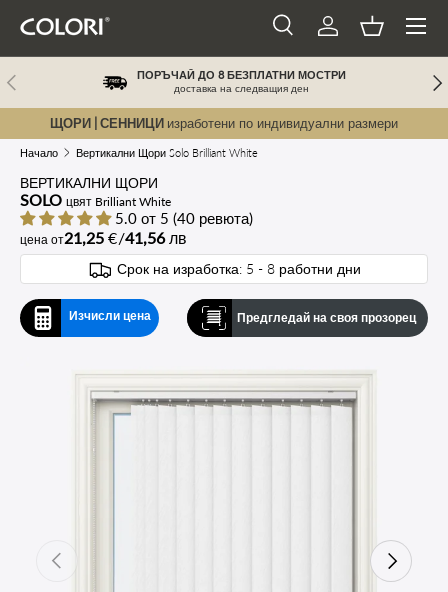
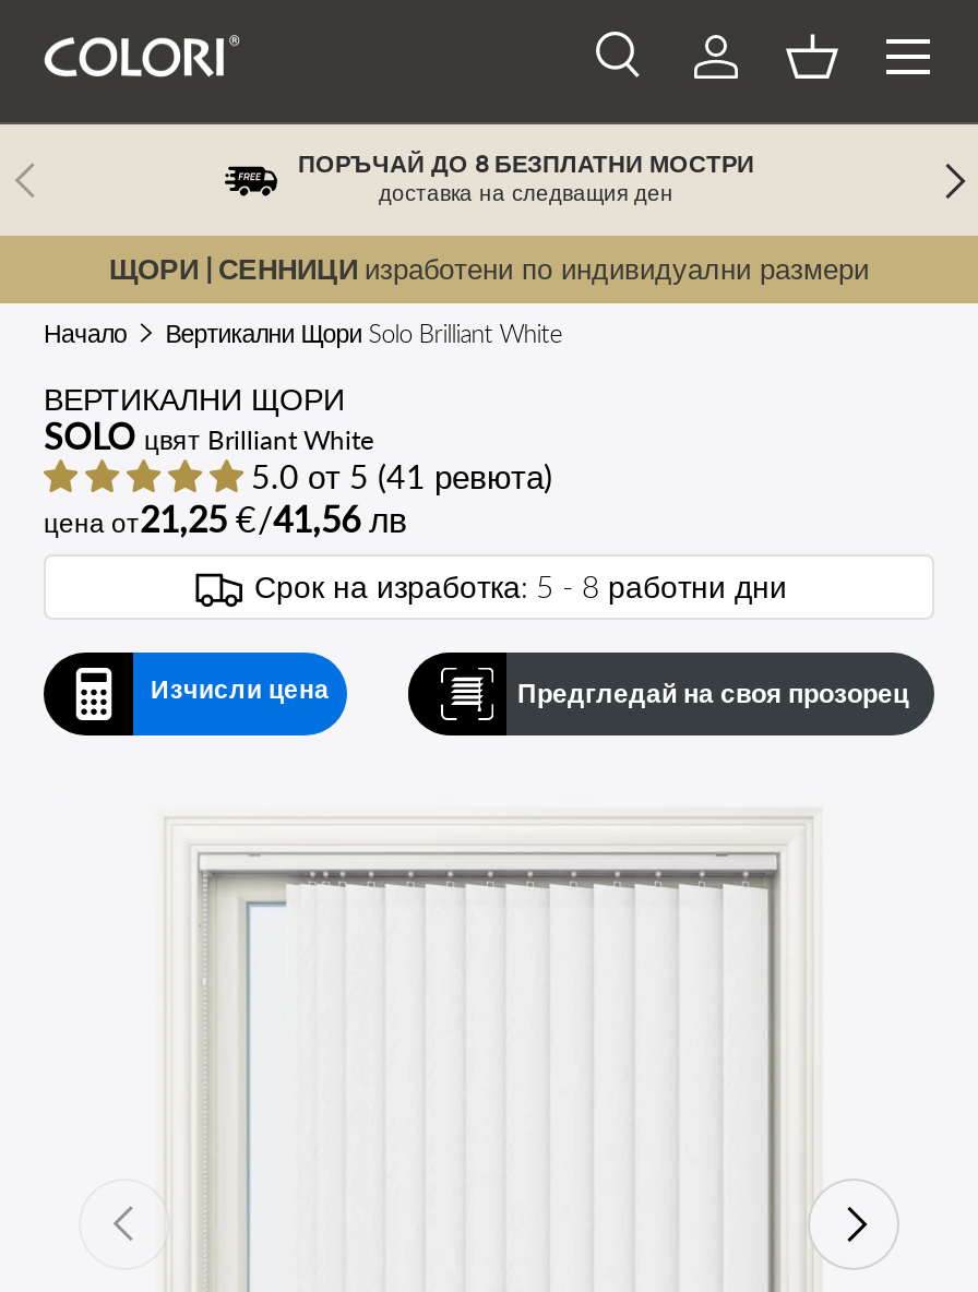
[115,209,253,227] 5.0 от 5 (40 ревюта) -> [251,456,552,495] 5.0 от 5 (41 ревюта)

